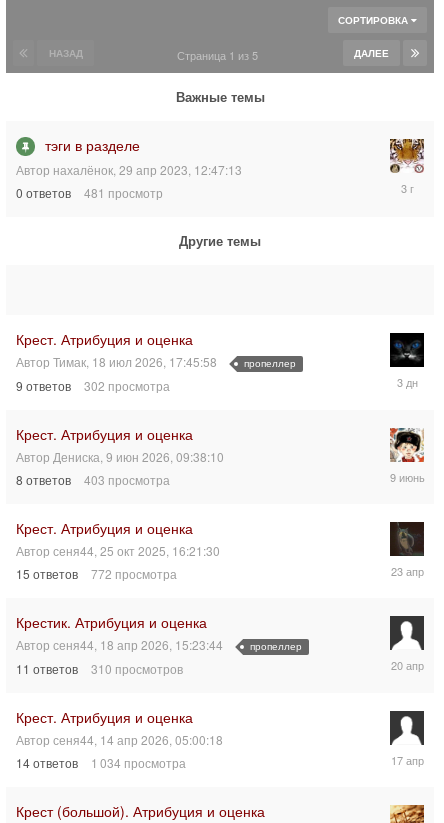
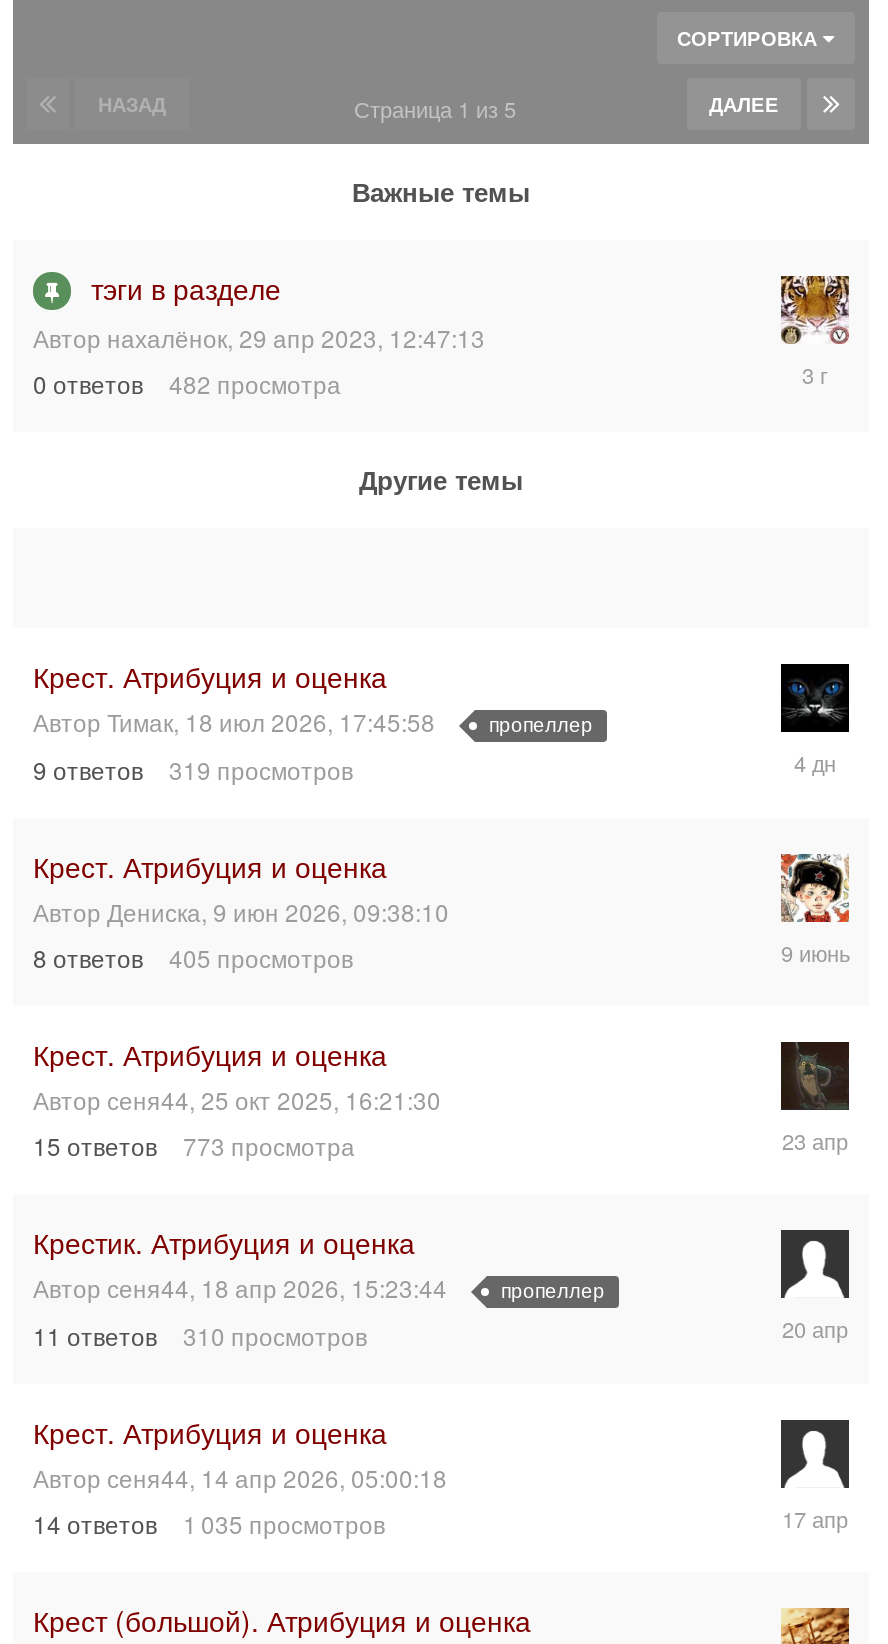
[16,184,163,201] 0 ответов 481 просмотр -> [33,366,341,400] 0 ответов 482 просмотра
[16,377,170,394] 9 ответов 302 просмотра -> [33,751,353,785] 9 ответов 319 просмотров
[16,471,170,488] 8 ответов 403 просмотра -> [33,939,353,973] 8 ответов 405 просмотров
[16,565,177,582] 15 ответов 772 просмотра -> [33,1127,355,1161] 15 ответов 773 просмотра
[16,754,186,771] 14 ответов 1 034 просмотра -> [33,1505,385,1539] 14 ответов 1 035 просмотров

